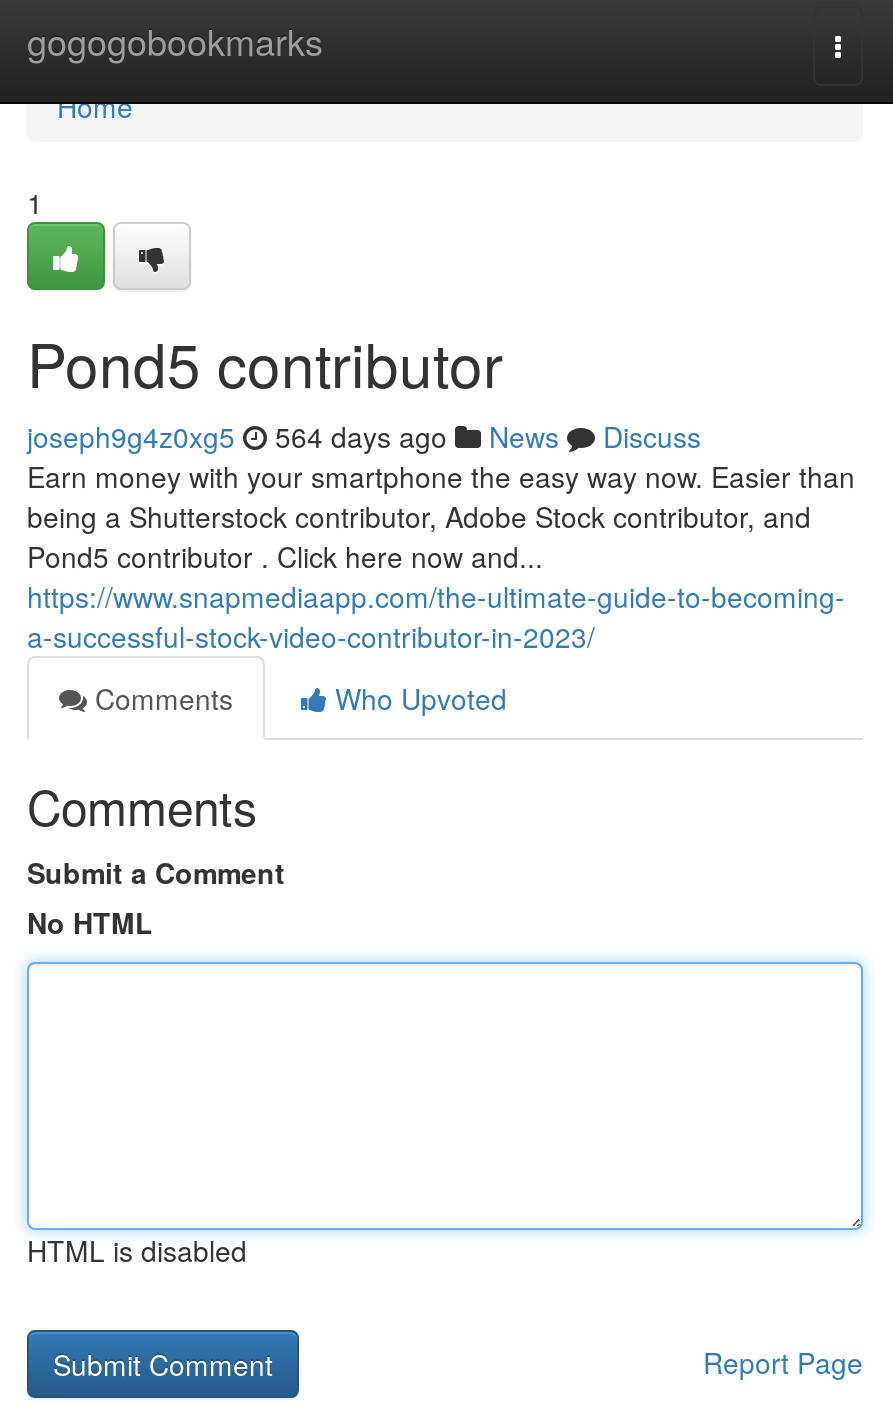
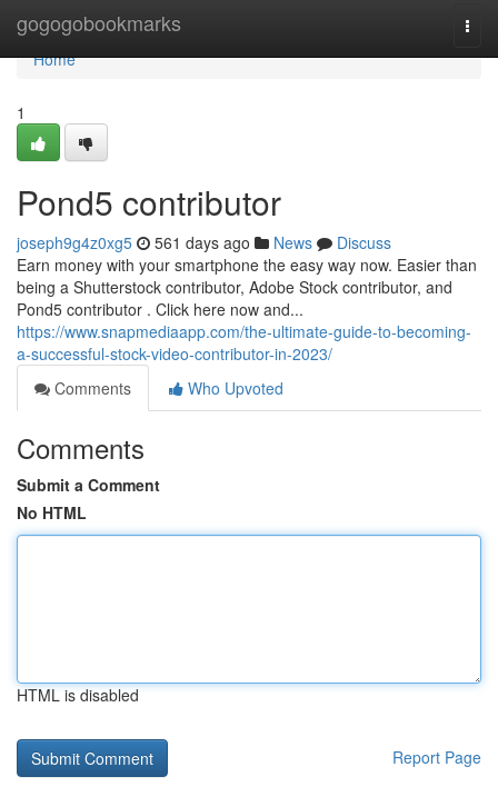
[27,416,701,456] joseph9g4z0xg5 564 days ago News Discuss -> [17,231,391,253] joseph9g4z0xg5 561 days ago News Discuss

